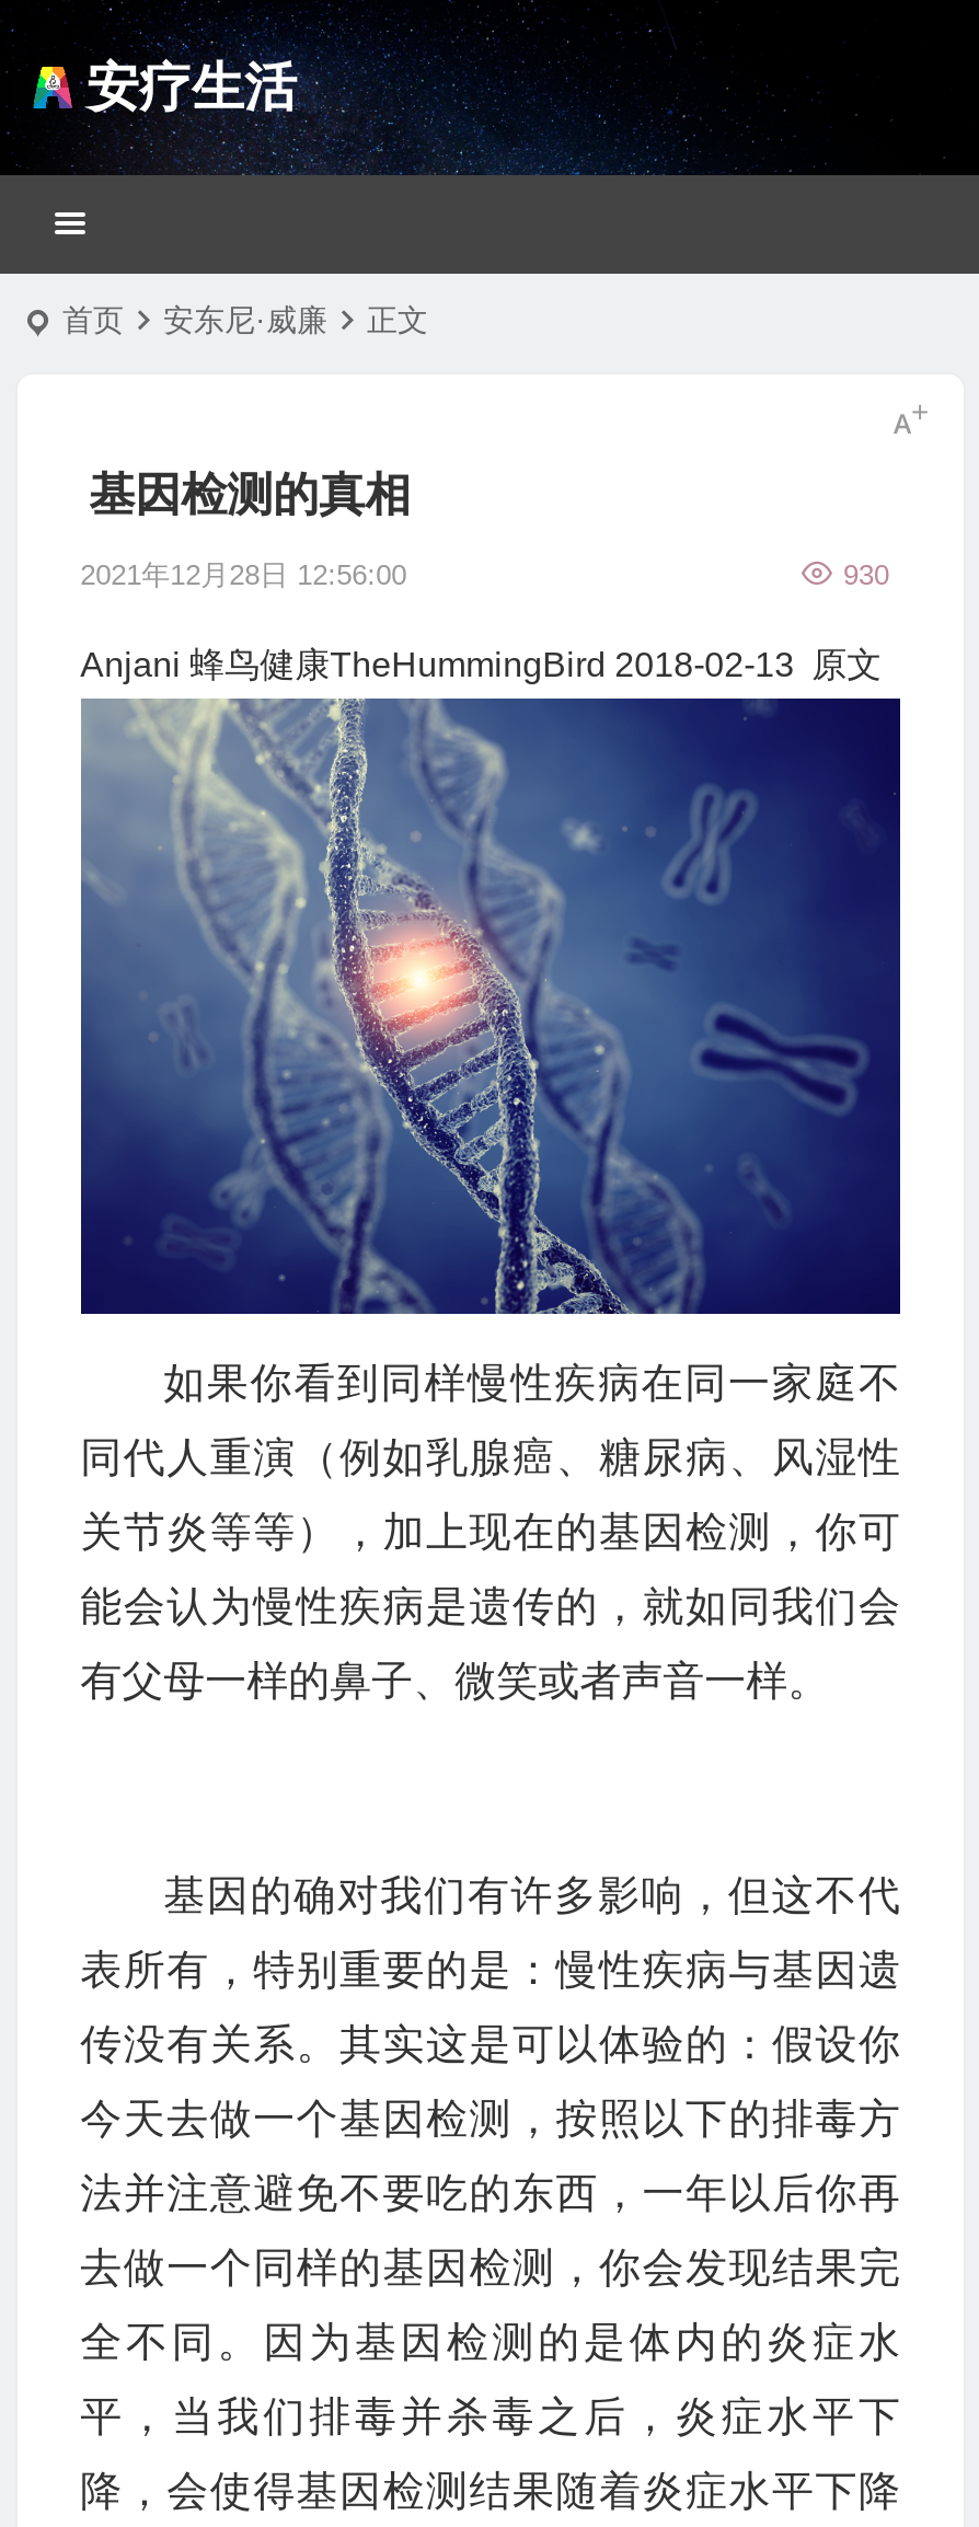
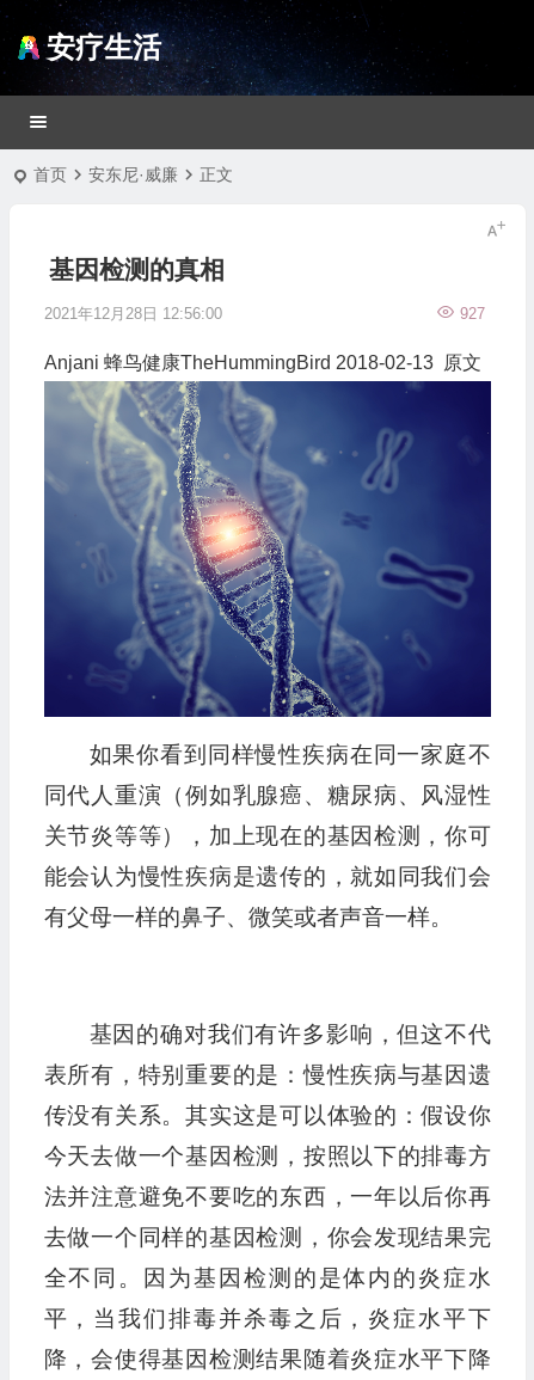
[843,558,889,591] 930 -> [460,305,485,323] 927

